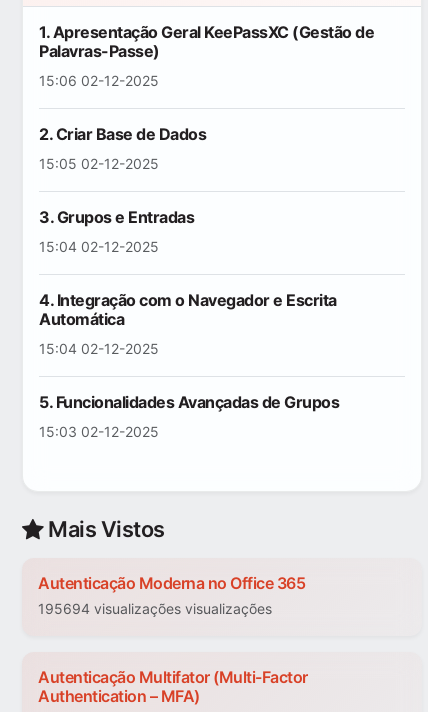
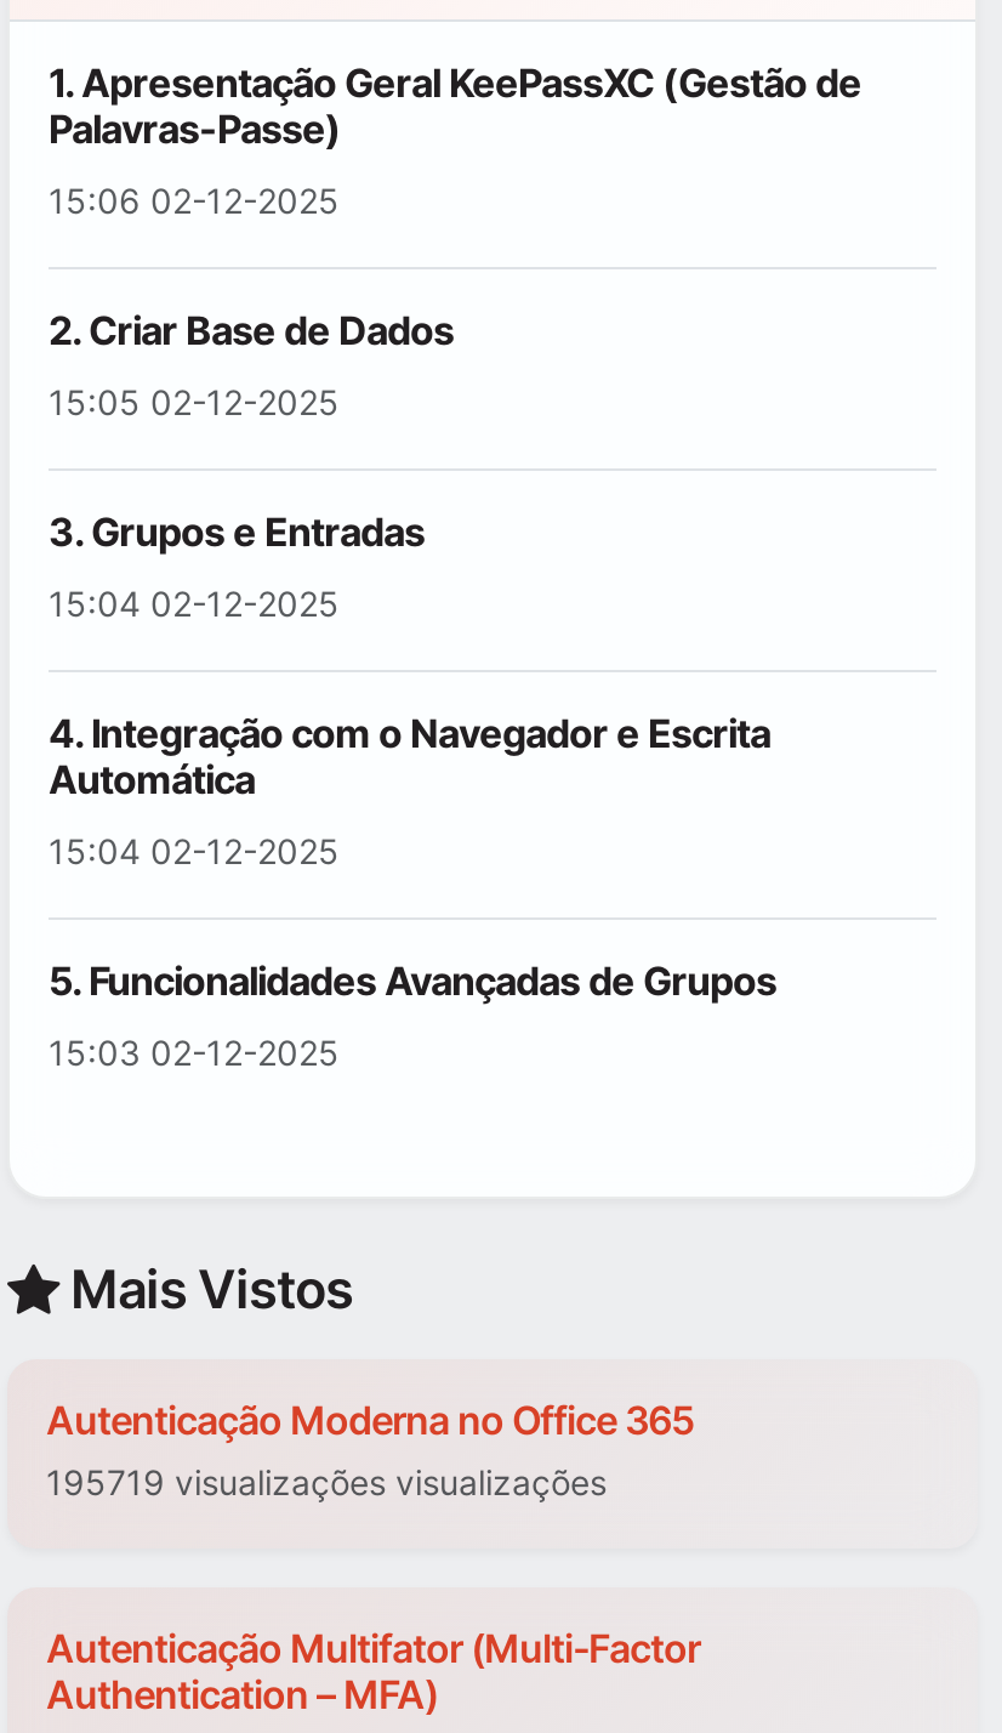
[38,600,272,617] 195694 visualizações visualizações -> [46,1462,607,1504] 195719 visualizações visualizações

